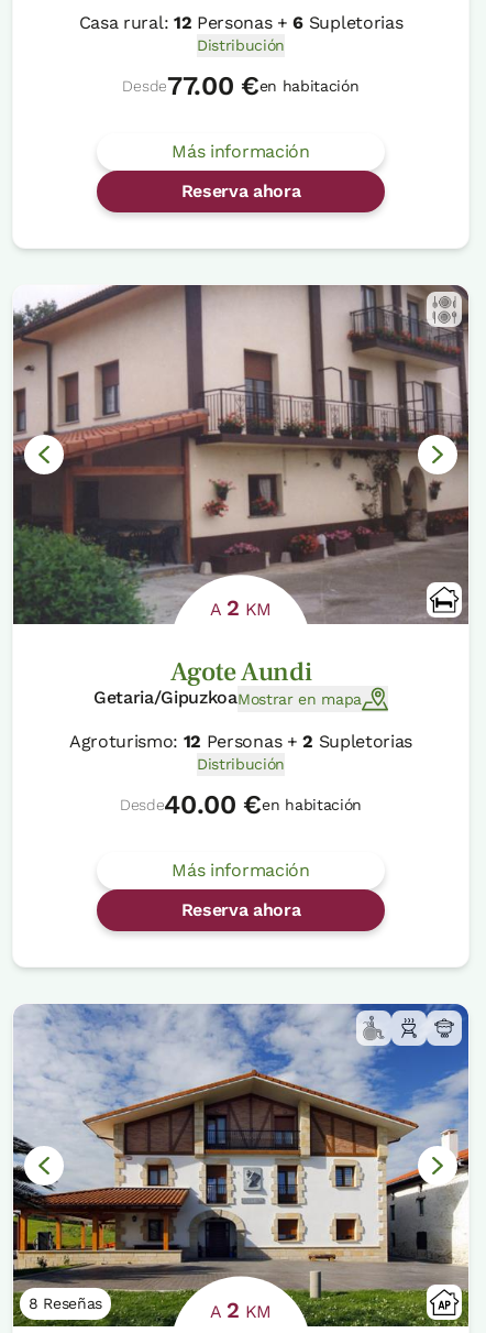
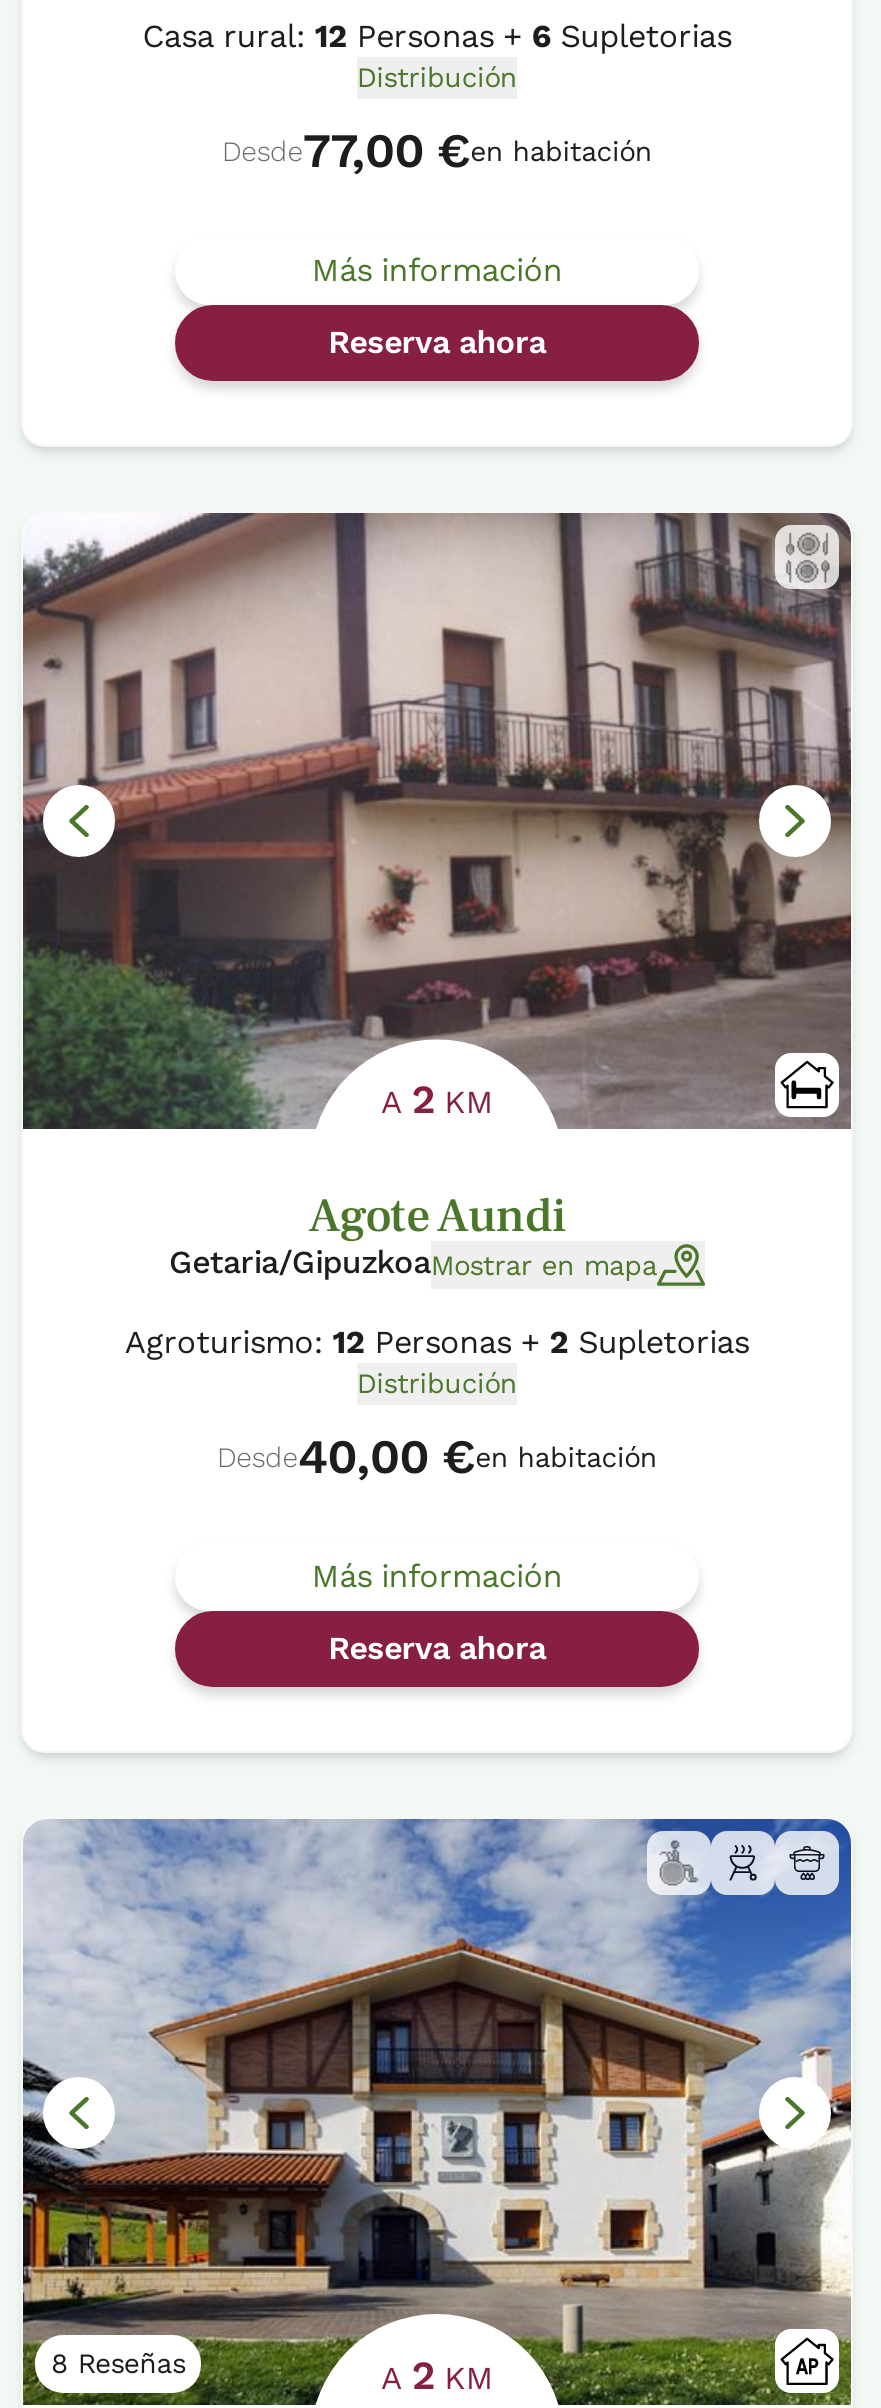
[123,71,359,102] Desde77.00 €en habitación -> [222,124,652,180] Desde77,00 €en habitación
[120,790,362,821] Desde40.00 €en habitación -> [217,1430,657,1486] Desde40,00 €en habitación

